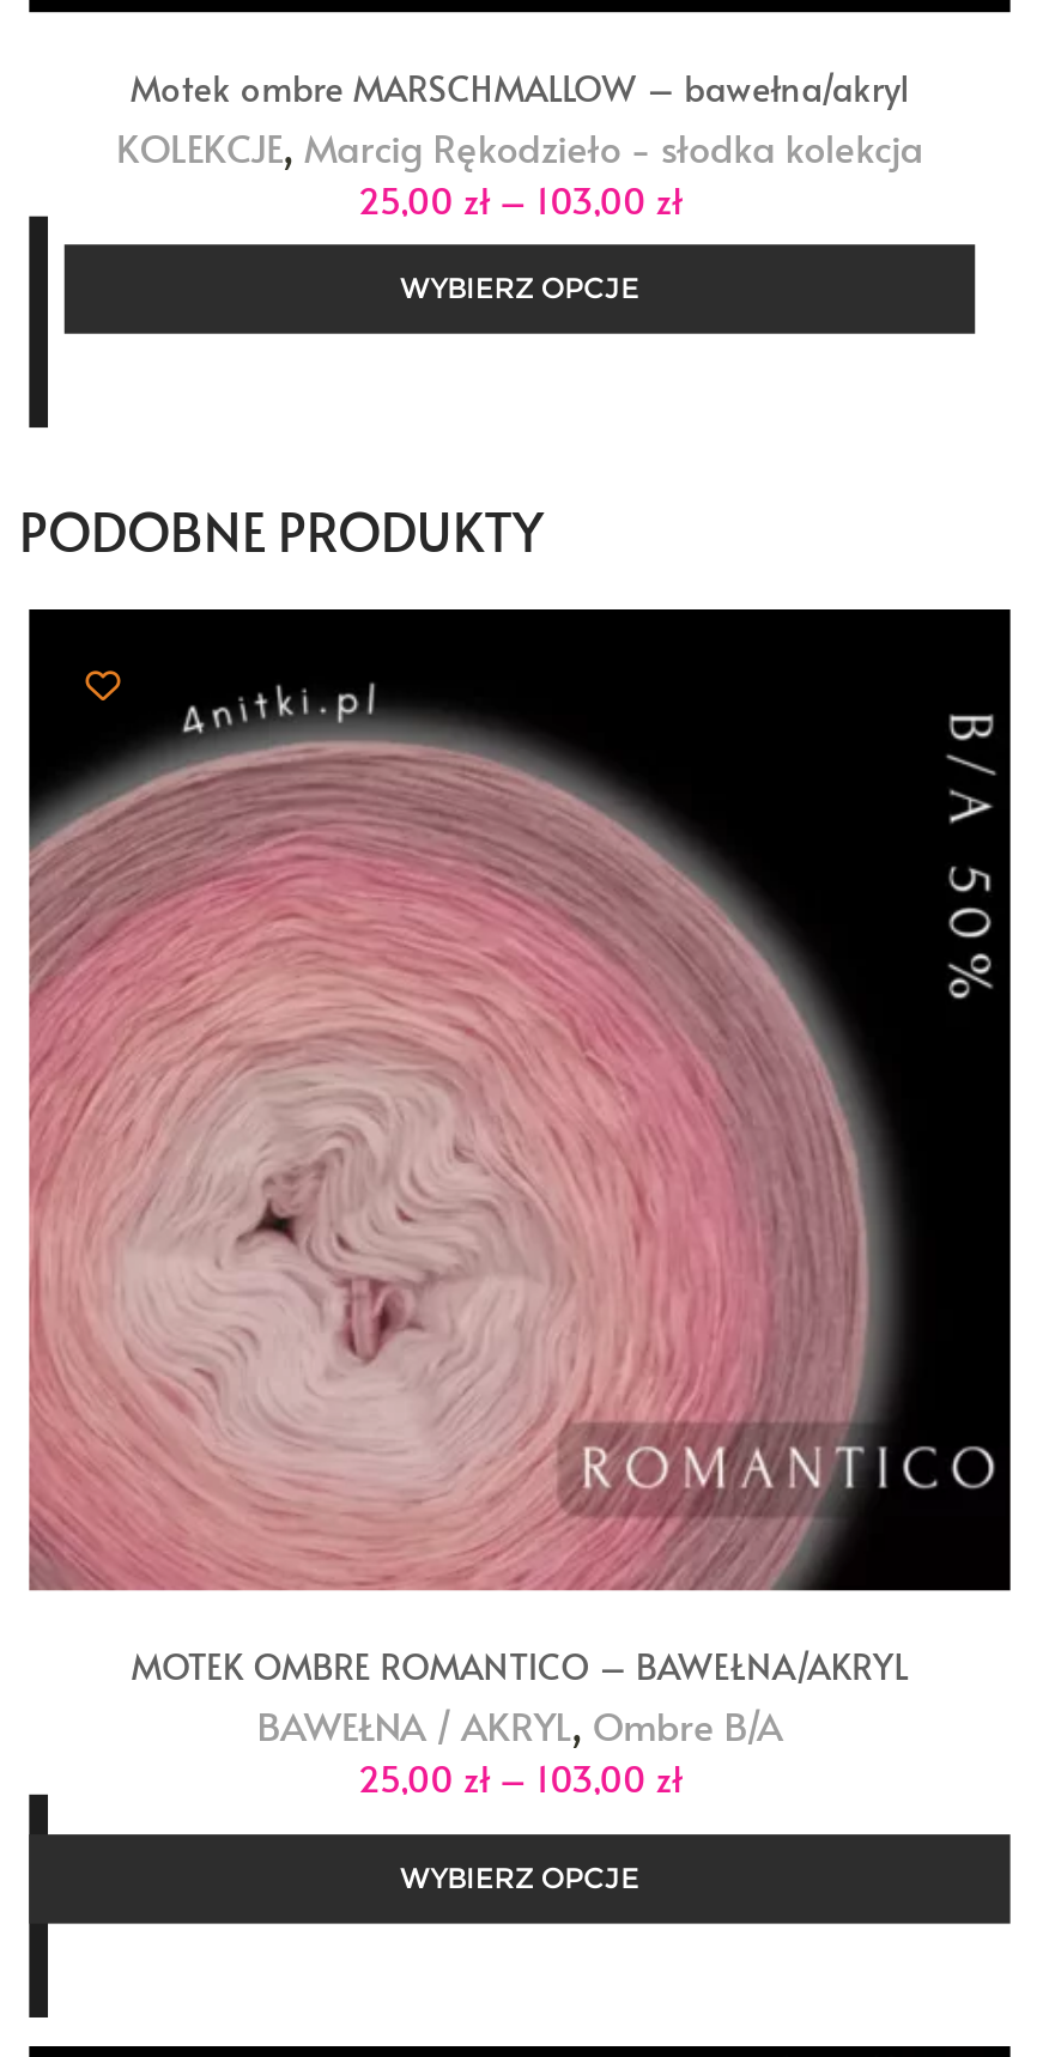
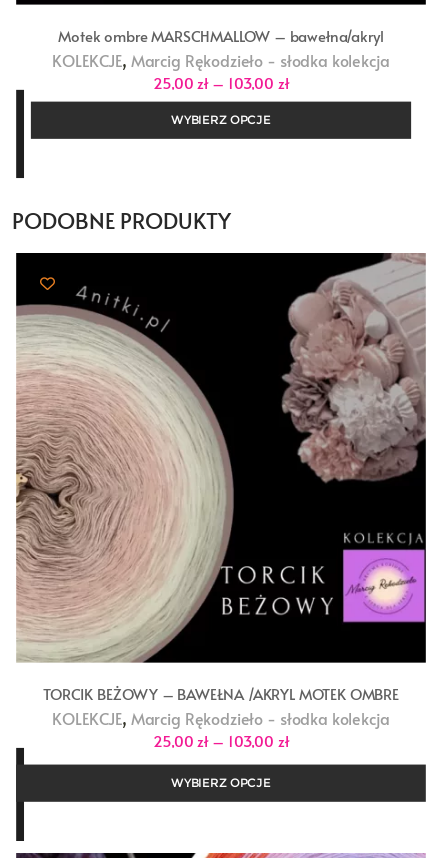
[29,606,1013,1752] [image] | MOTEK OMBRE ROMANTICO – BAWEŁNA/AKRYL | BAWEŁNA / AKRYL, Ombre B/A -> [16,252,426,731] [image] | TORCIK BEŻOWY – BAWEŁNA /AKRYL MOTEK OMBRE | KOLEKCJE, Marcig Rękodzieło - słodka kolekcja

